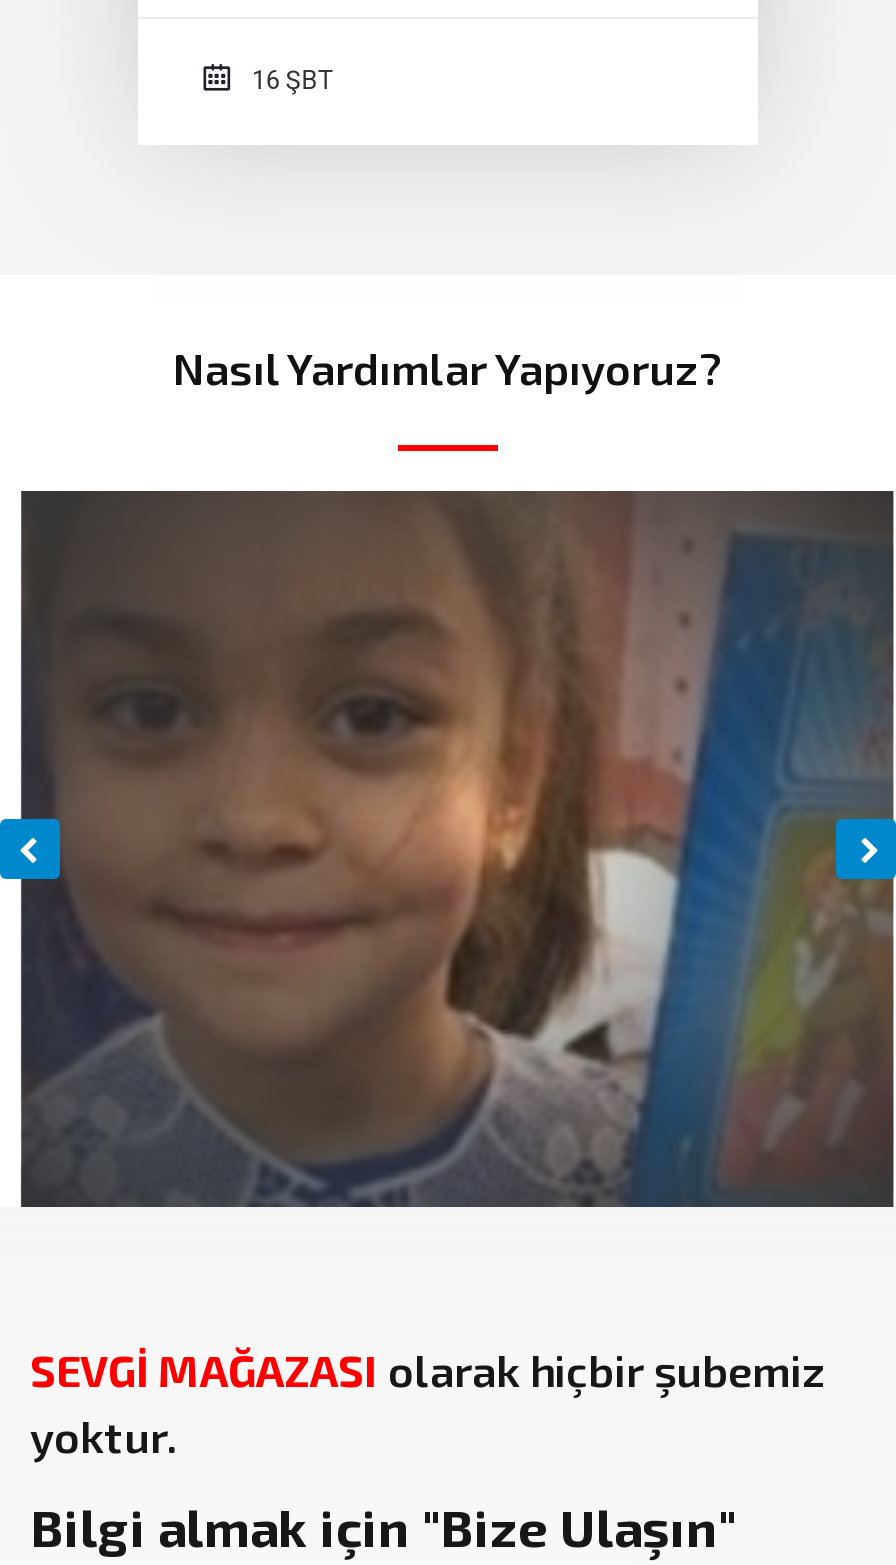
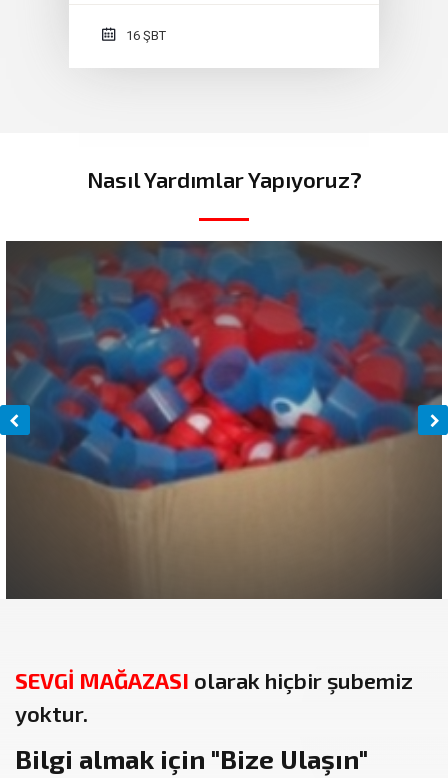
[12,489,890,1209] [image] -> [5,240,445,600] [image]

